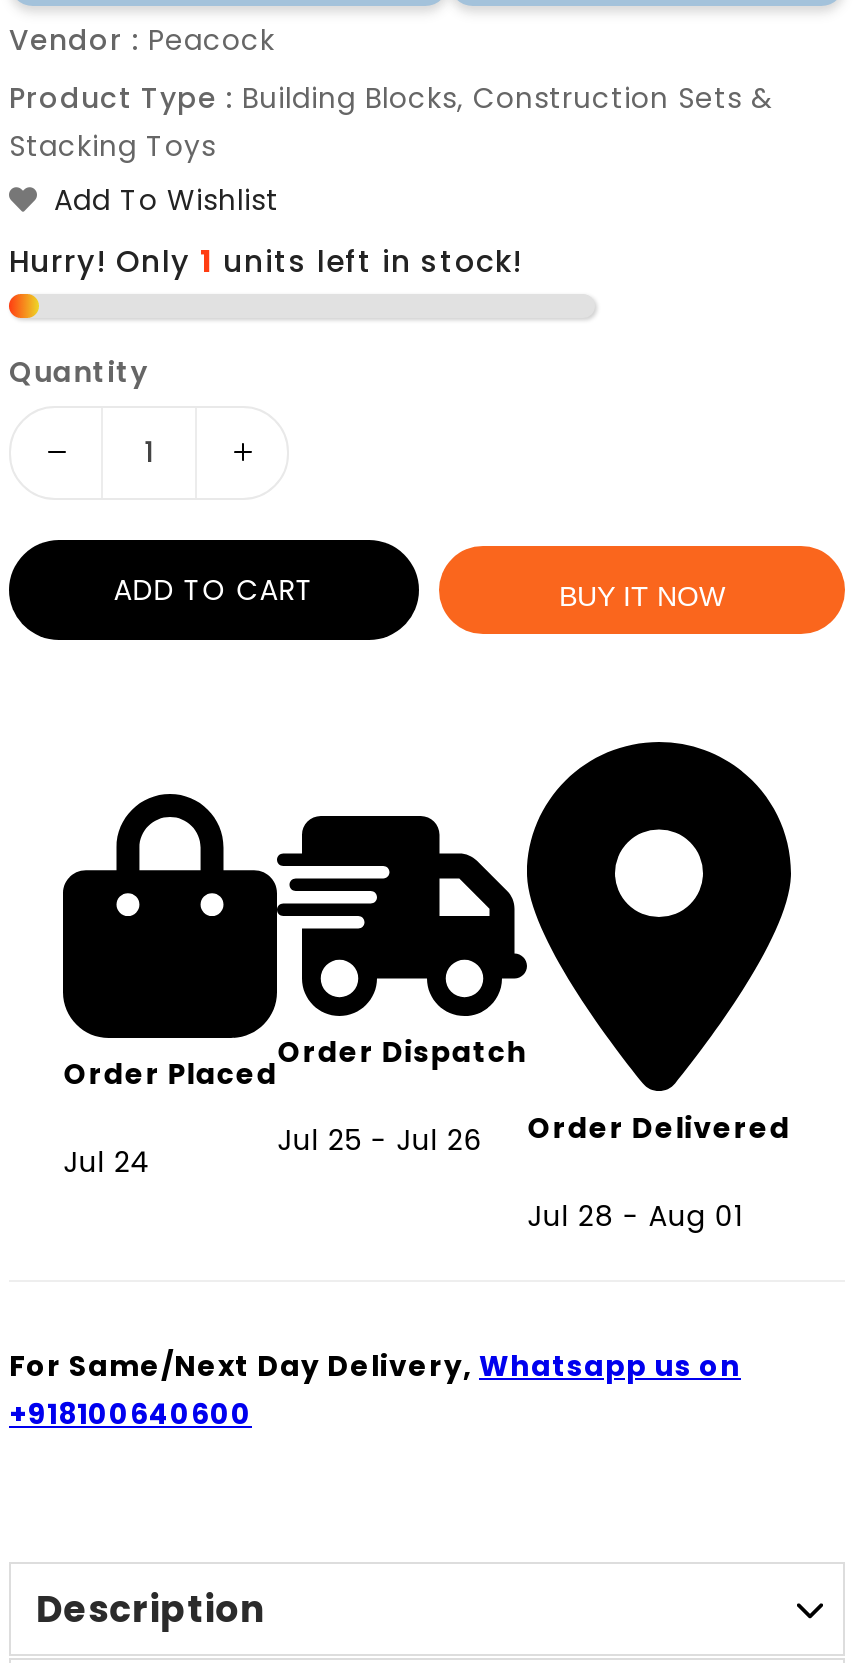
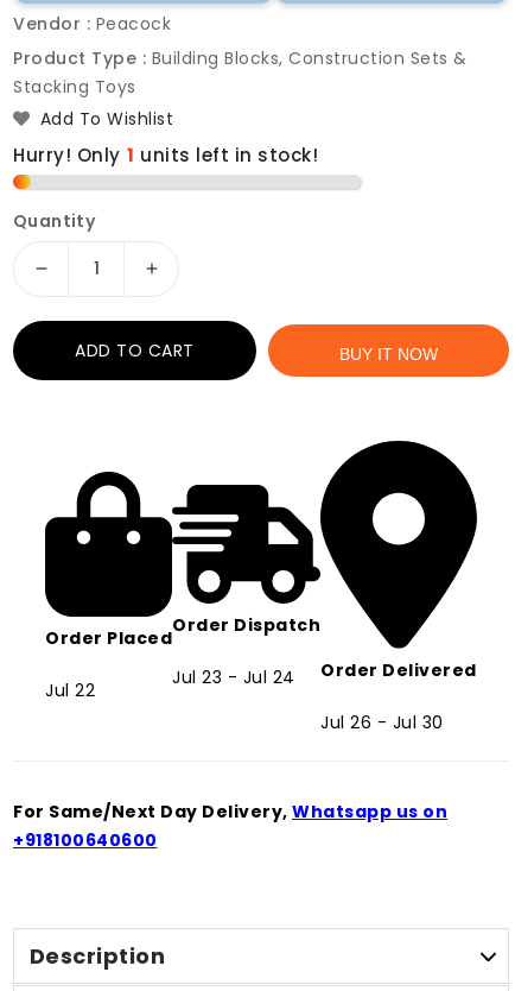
[277,1108,791,1160] Jul 25 - Jul 26 Order Delivered -> [172,658,477,689] Jul 23 - Jul 24 Order Delivered
[63,1143,151,1183] Jul 24 -> [45,679,95,703] Jul 22
[527,1196,743,1236] Jul 28 - Aug 01 -> [321,710,444,734] Jul 26 - Jul 30

